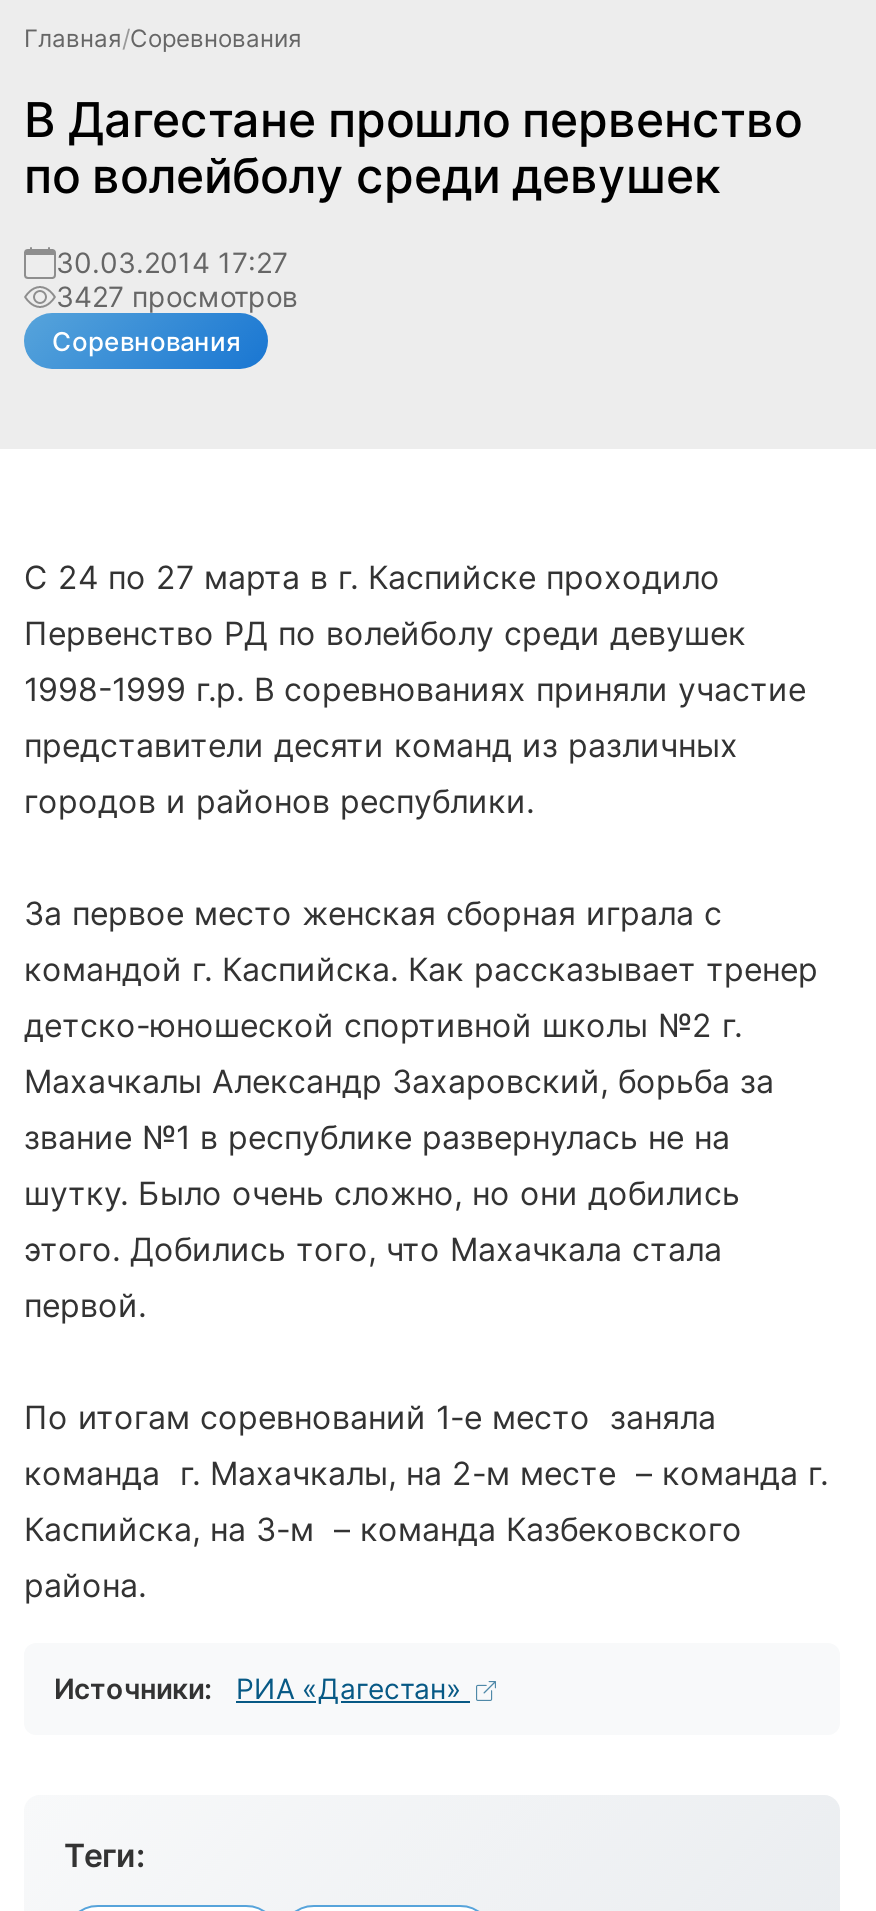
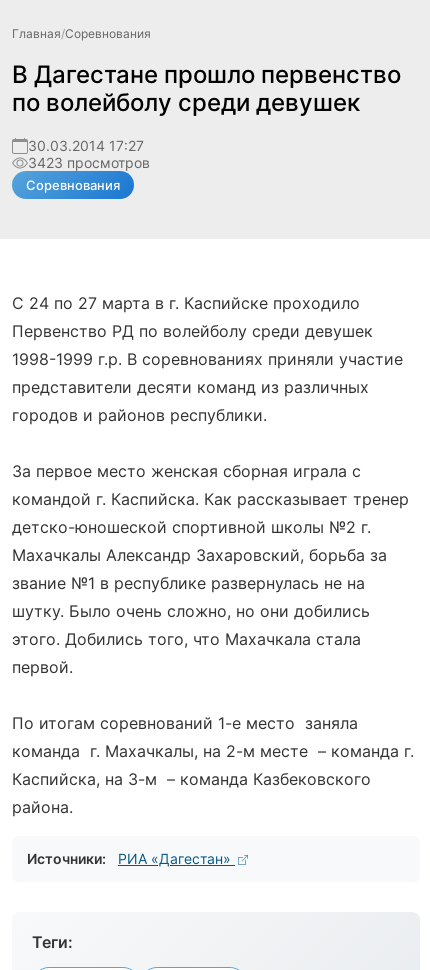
[56,279,298,313] 3427 просмотров -> [28,154,150,171] 3423 просмотров

